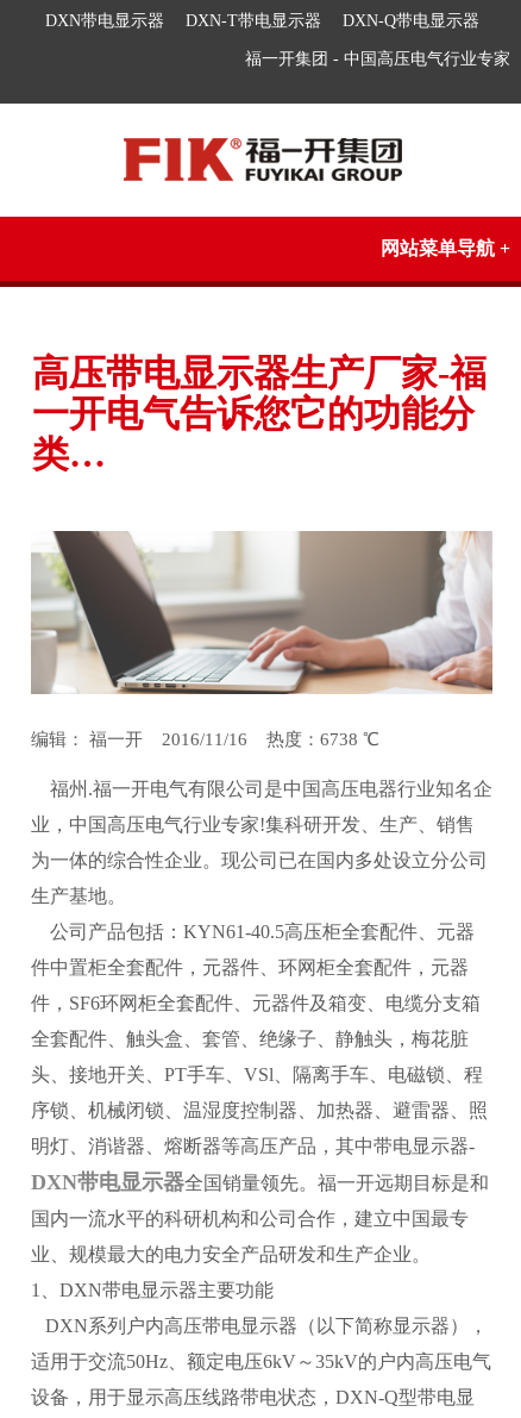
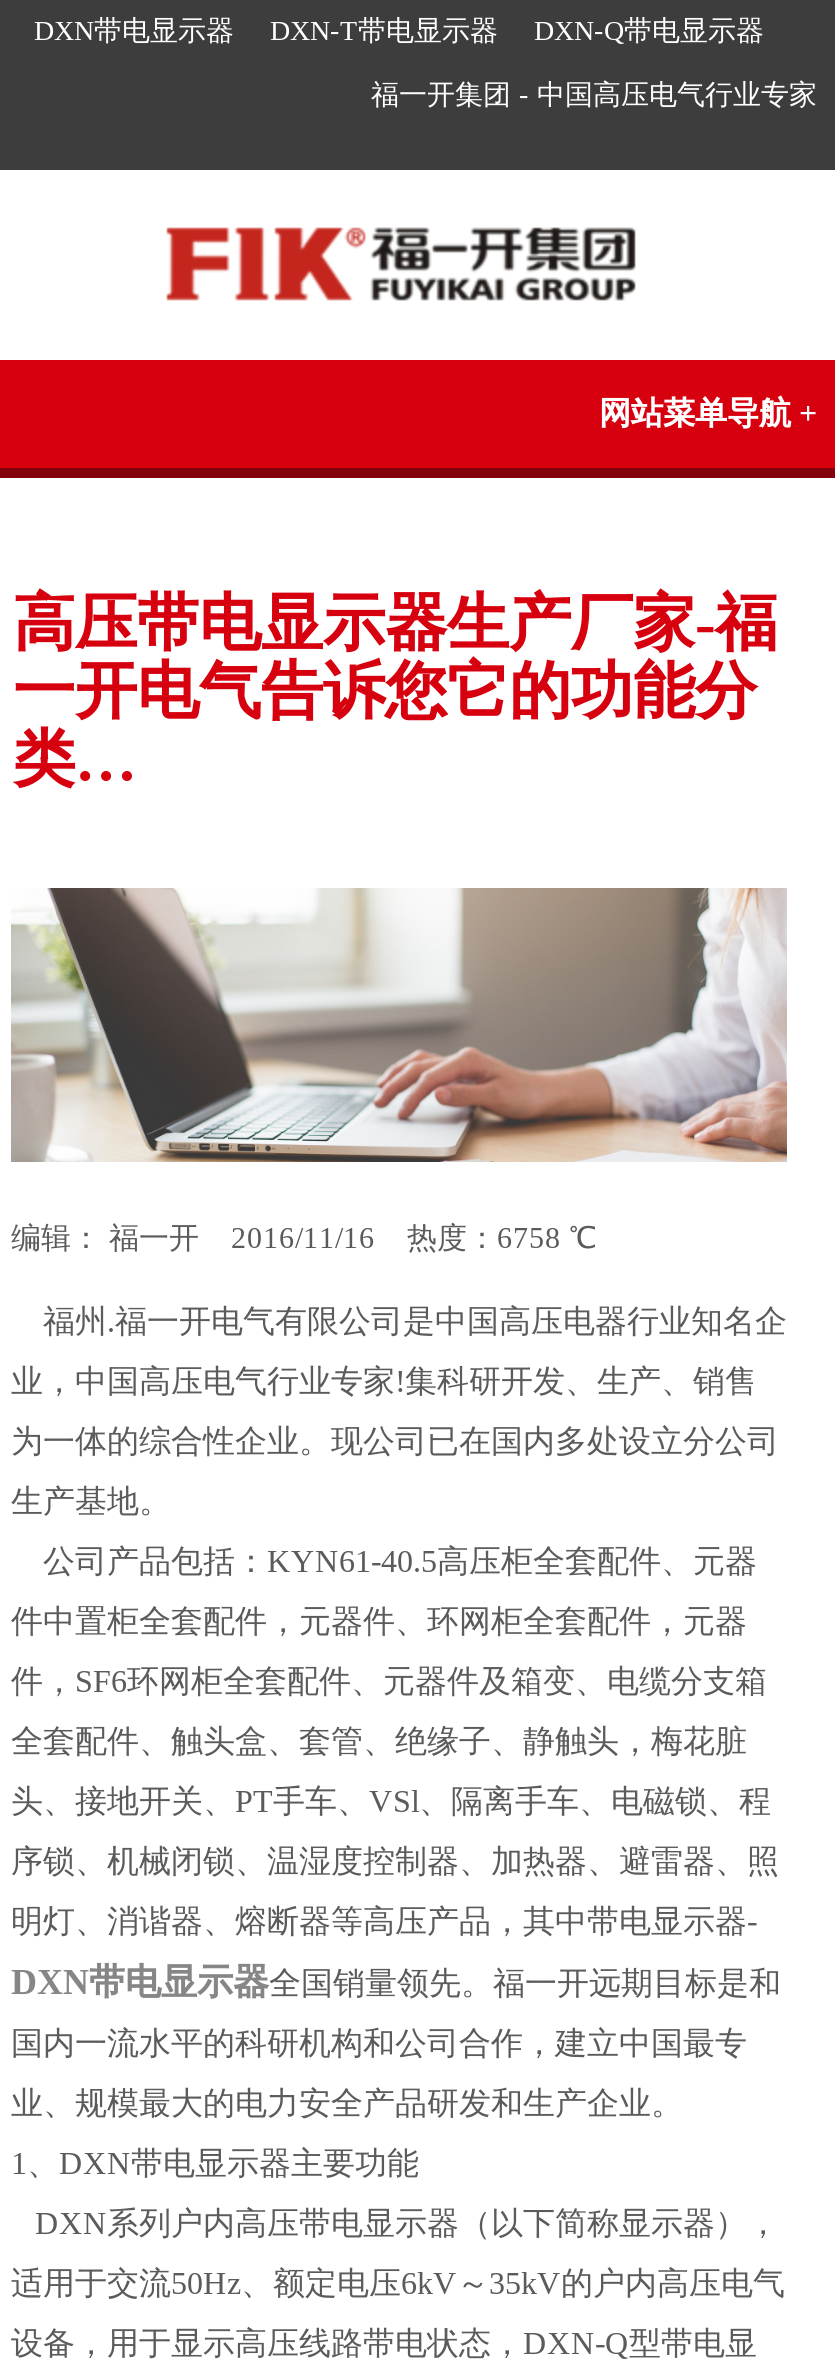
[31,730,379,749] 编辑： 福一开 2016/11/16 热度：6738 ℃ -> [11,1222,597,1254] 编辑： 福一开 2016/11/16 热度：6758 ℃

